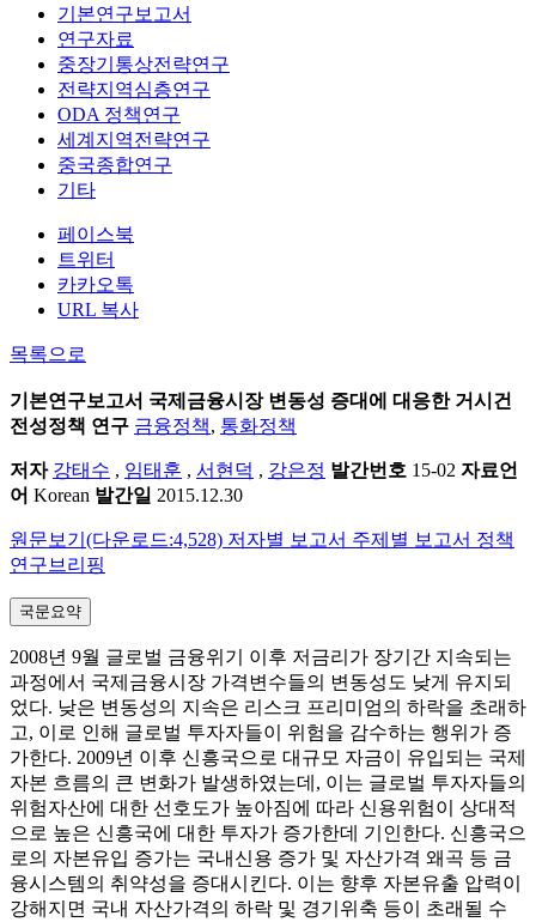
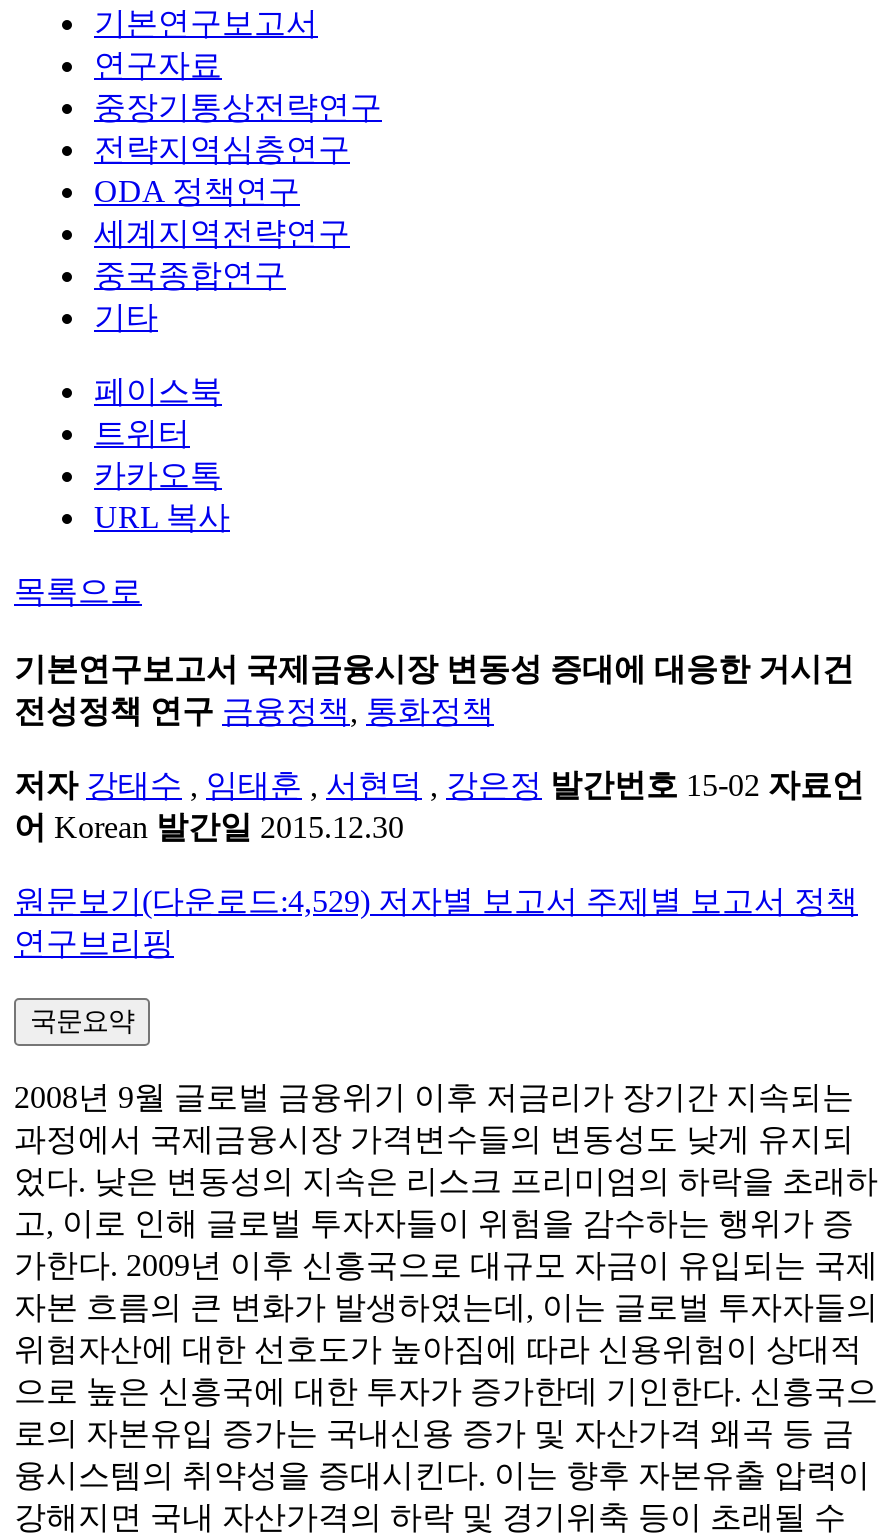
[10,529,514,550] 원문보기(다운로드:4,528) 저자별 보고서 주제별 보고서 정책 -> [14,884,858,918] 원문보기(다운로드:4,529) 저자별 보고서 주제별 보고서 정책

